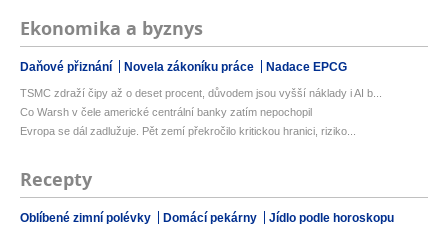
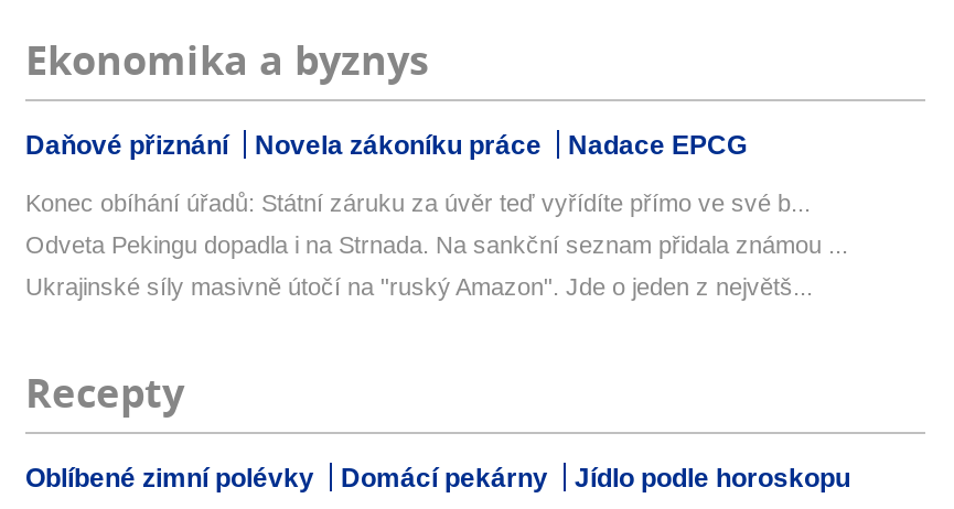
[20,87,382,99] TSMC zdraží čipy až o deset procent, důvodem jsou vyšší náklady i AI b... -> [25,189,811,215] Konec obíhání úřadů: Státní záruku za úvěr teď vyřídíte přímo ve své b...
[20,106,312,118] Co Warsh v čele americké centrální banky zatím nepochopil -> [25,231,848,257] Odveta Pekingu dopadla i na Strnada. Na sankční seznam přidala známou ...
[20,125,356,137] Evropa se dál zadlužuje. Pět zemí překročilo kritickou hranici, riziko... -> [25,273,813,299] Ukrajinské síly masivně útočí na "ruský Amazon". Jde o jeden z největš...

